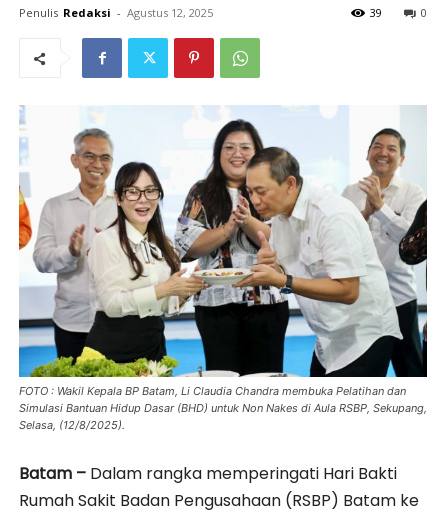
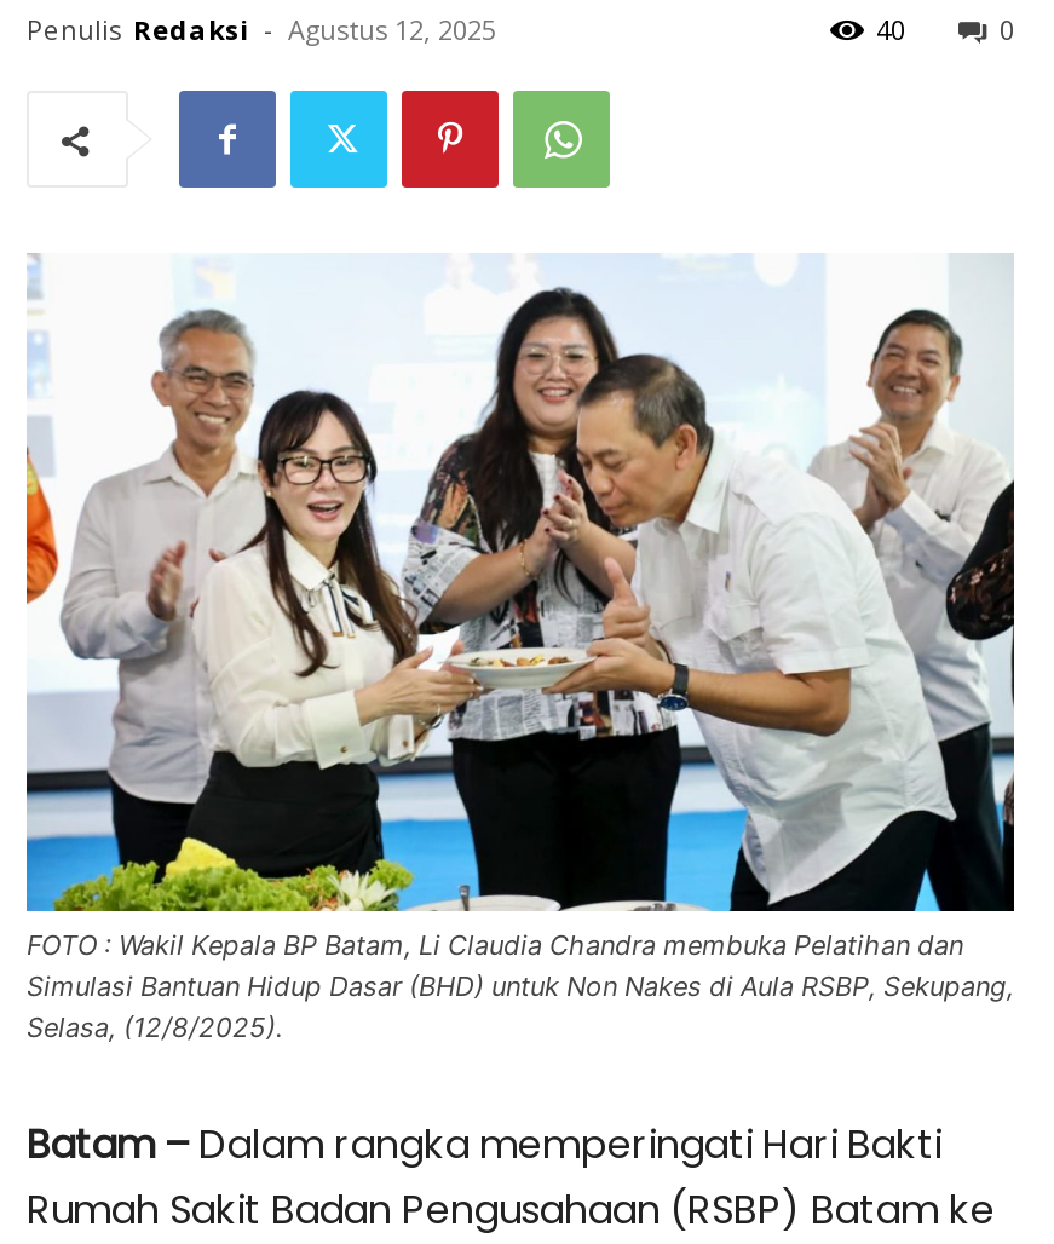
[370,5,382,20] 39 -> [876,11,905,47] 40

